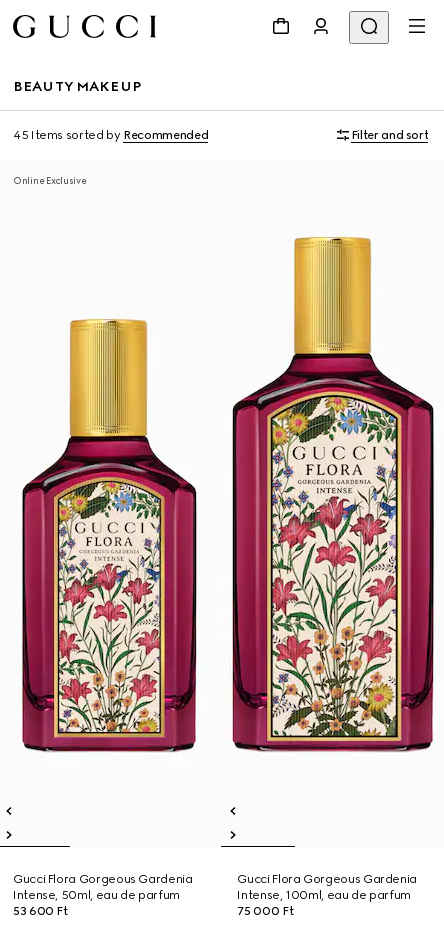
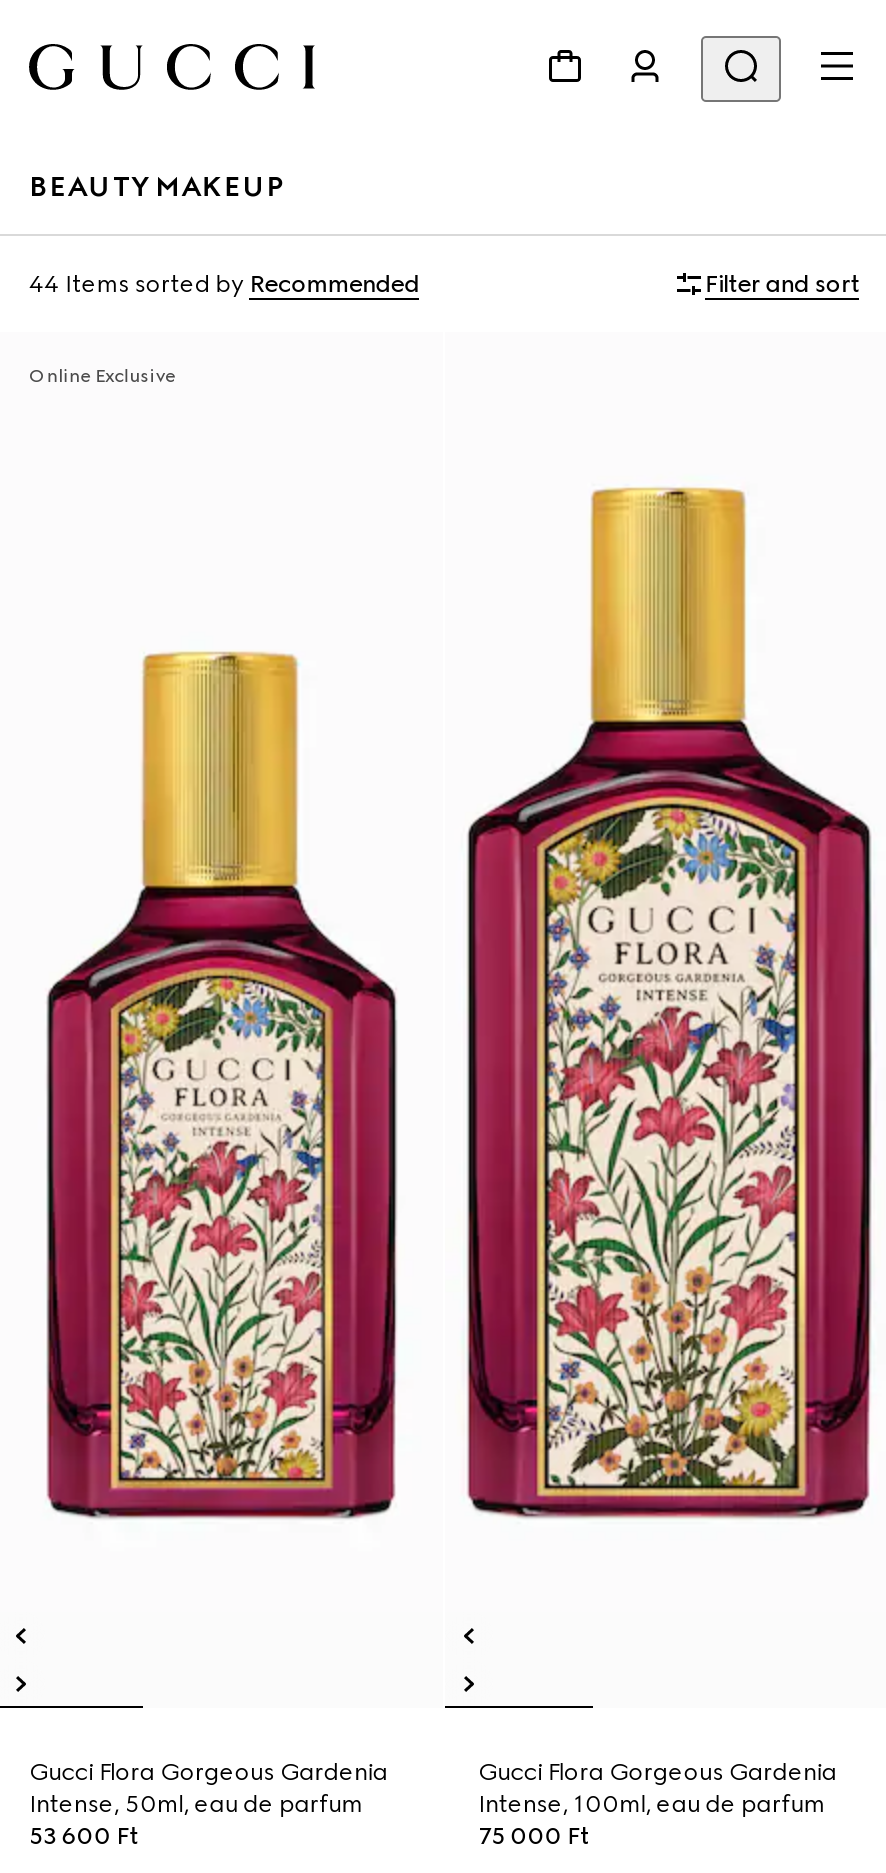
[13,128,208,142] 45 Items sorted by Recommended -> [29,270,419,298] 44 Items sorted by Recommended

